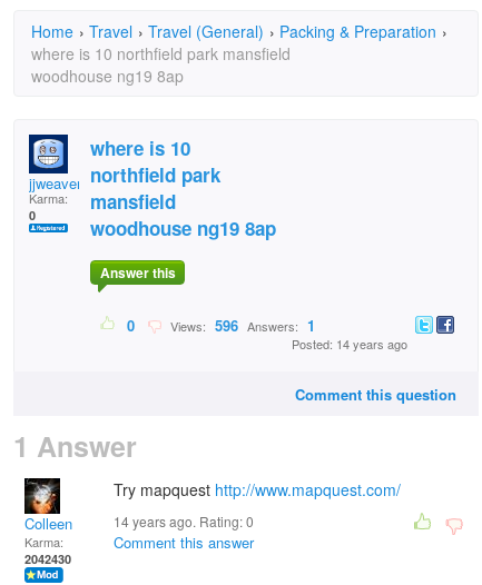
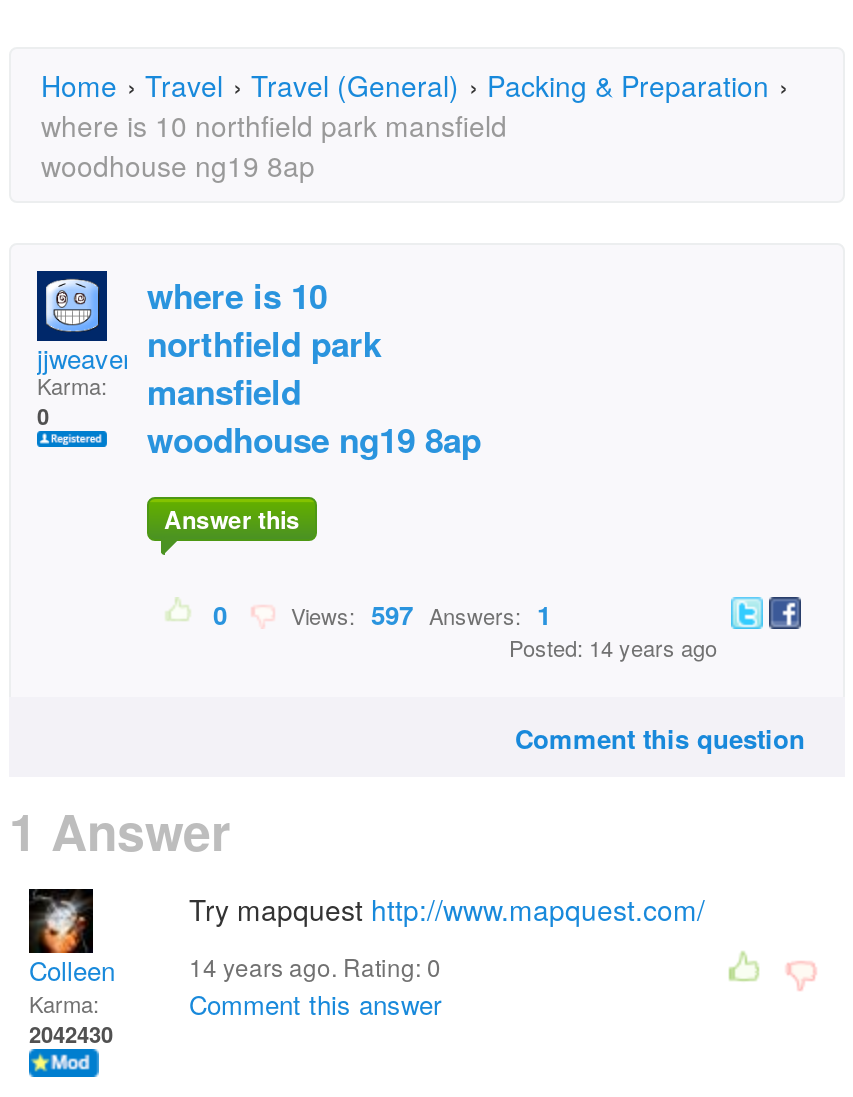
[164,315,315,336] Views: 596 Answers: 1 -> [279,595,551,633] Views: 597 Answers: 1

